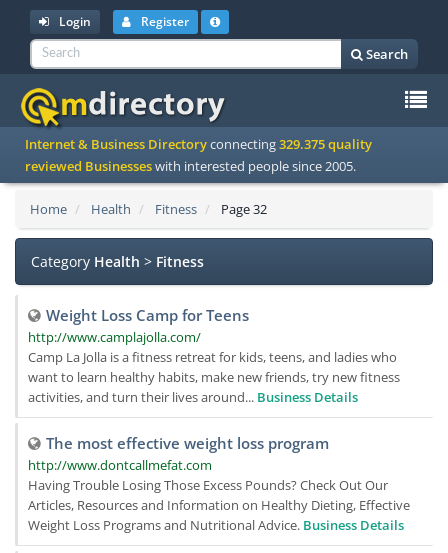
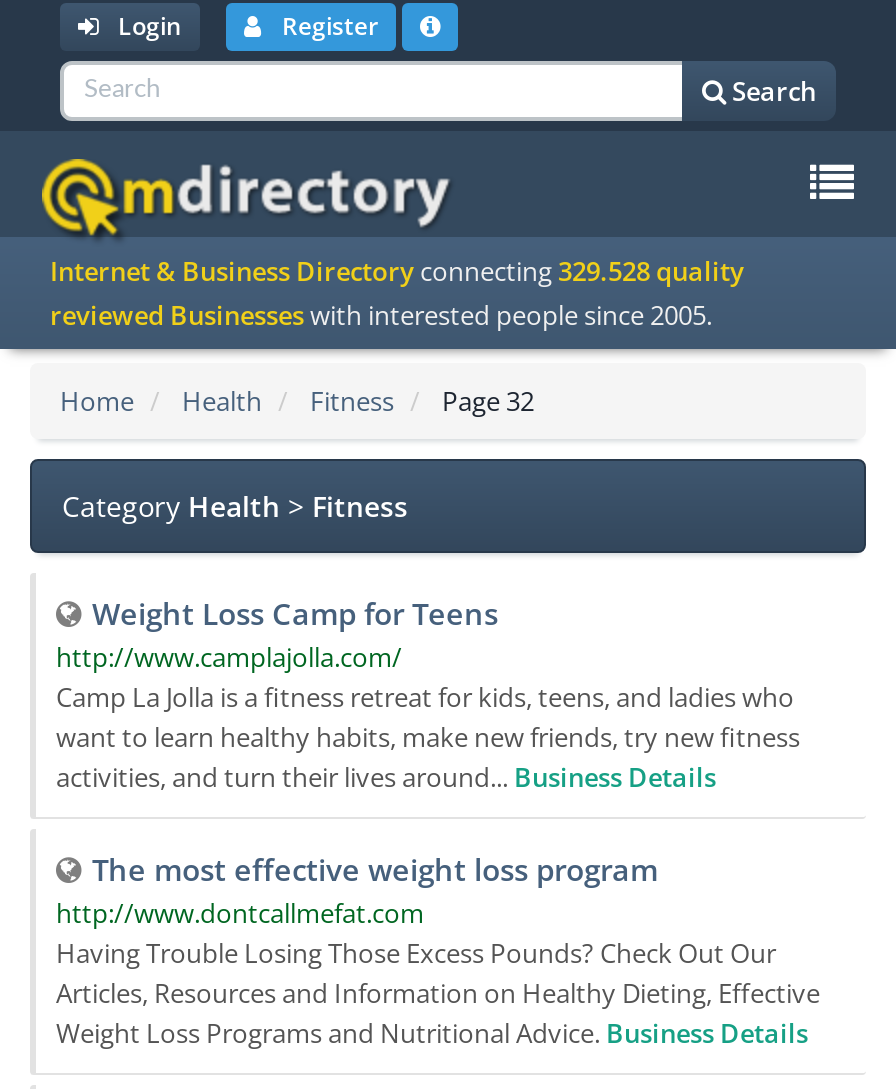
[25,135,372,153] Internet & Business Directory connecting 329.375 quality -> [50,253,744,289] Internet & Business Directory connecting 329.528 quality

